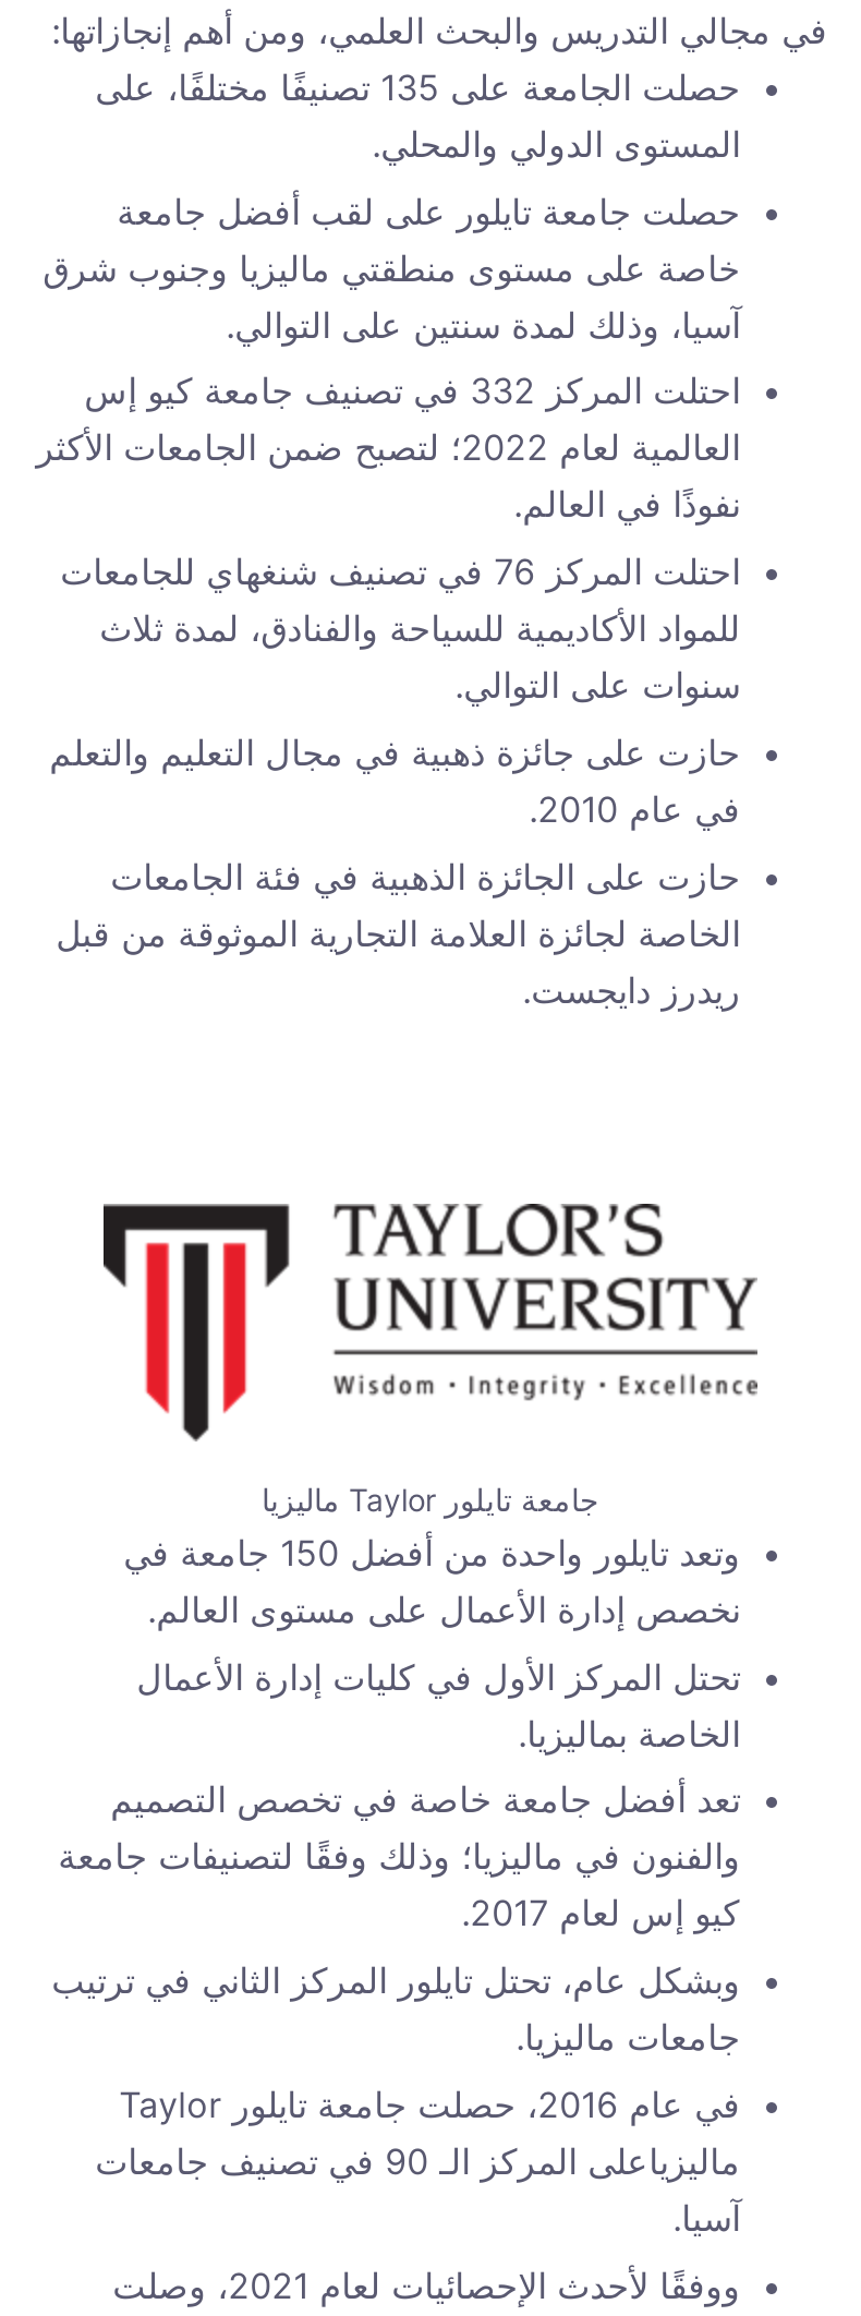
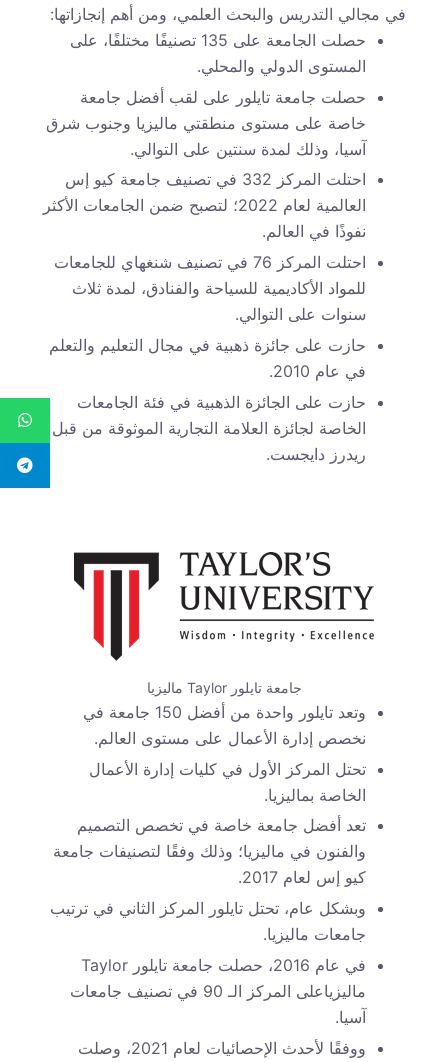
none -> [3,397,51,489] [image]

